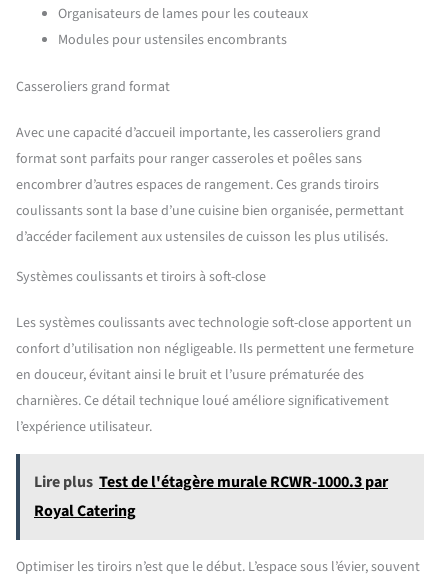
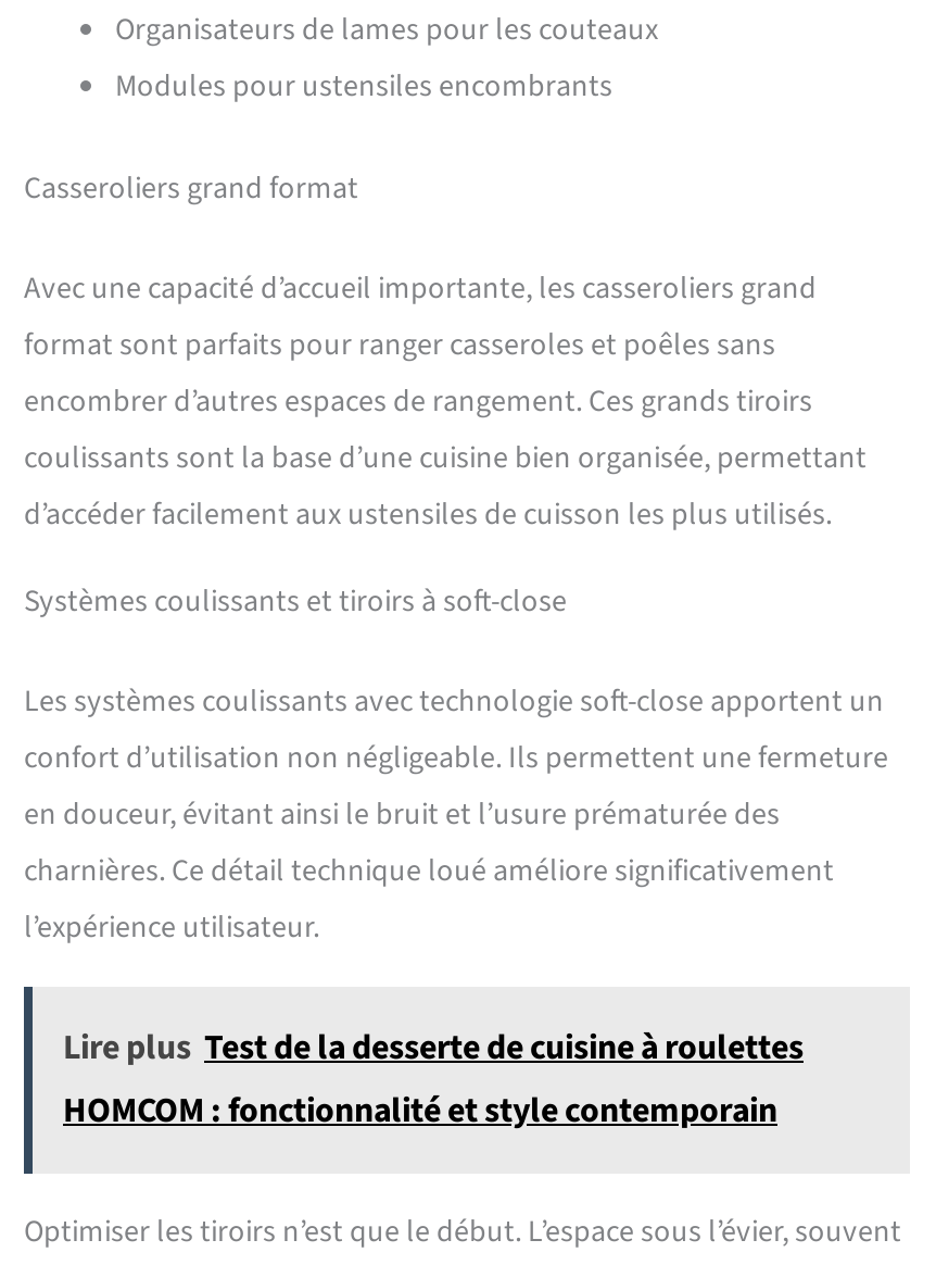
[34,471,388,522] Lire plus Test de l'étagère murale RCWR-1000.3 par | Royal Catering -> [63,1024,804,1135] Lire plus Test de la desserte de cuisine à roulettes | HOMCOM : fonctionnalité et style contemporain

